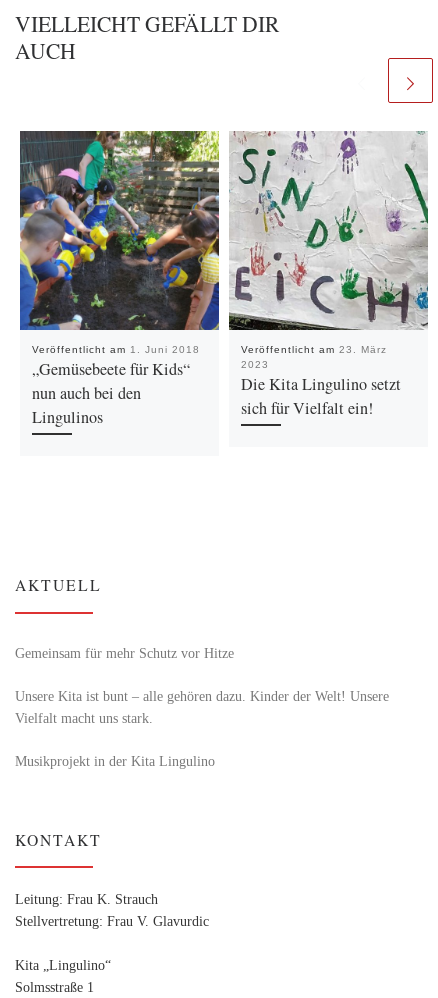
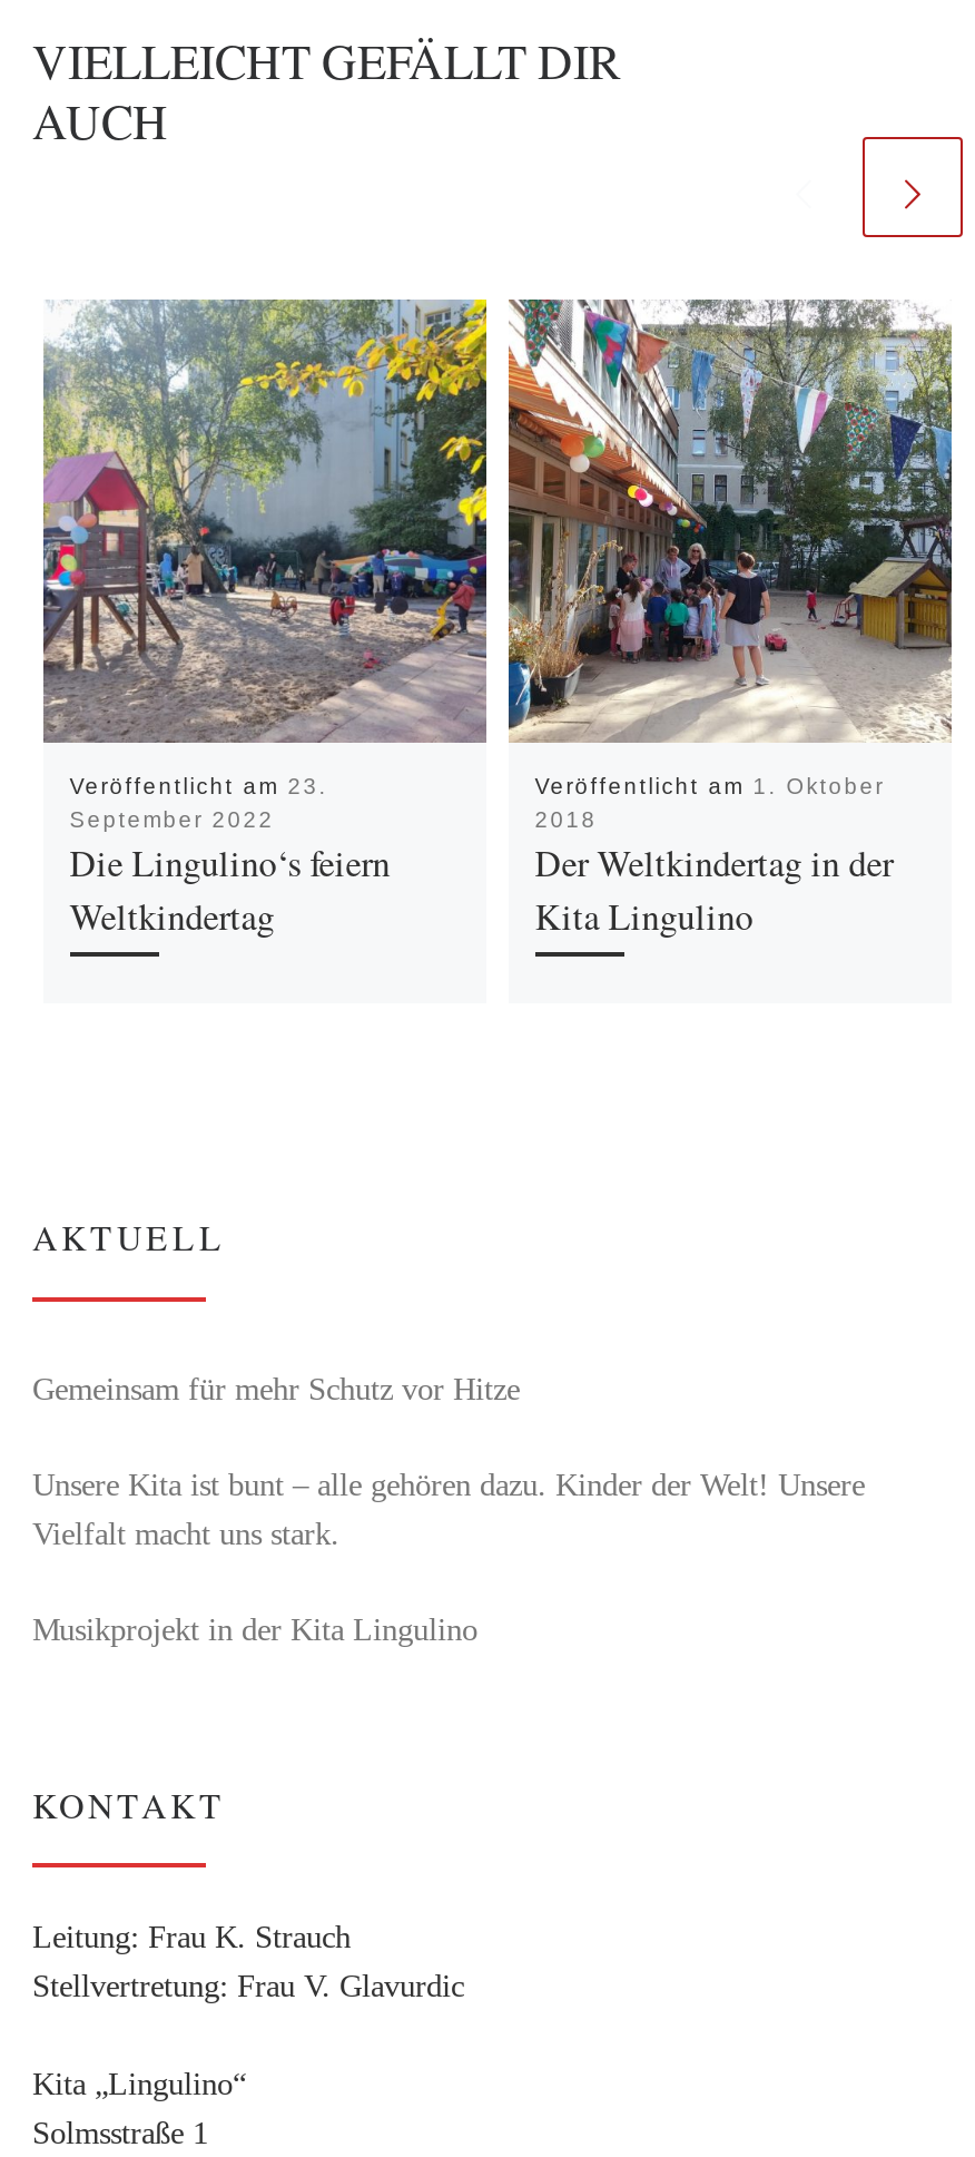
[19,130,220,428] [image] | Veröffentlicht am 1. Juni 2018 | „Gemüsebeete für Kids“ | nun auch bei den | Lingulinos -> [41,297,489,941] [image] | Veröffentlicht am 23. | September 2022 | Die Lingulino‘s feiern | Weltkindertag
[229,130,429,419] [image] | Veröffentlicht am 23. März | 2023 | Die Kita Lingulino setzt | sich für Vielfalt ein! -> [506,300,954,941] [image] | Veröffentlicht am 1. Oktober | 2018 | Der Weltkindertag in der | Kita Lingulino

